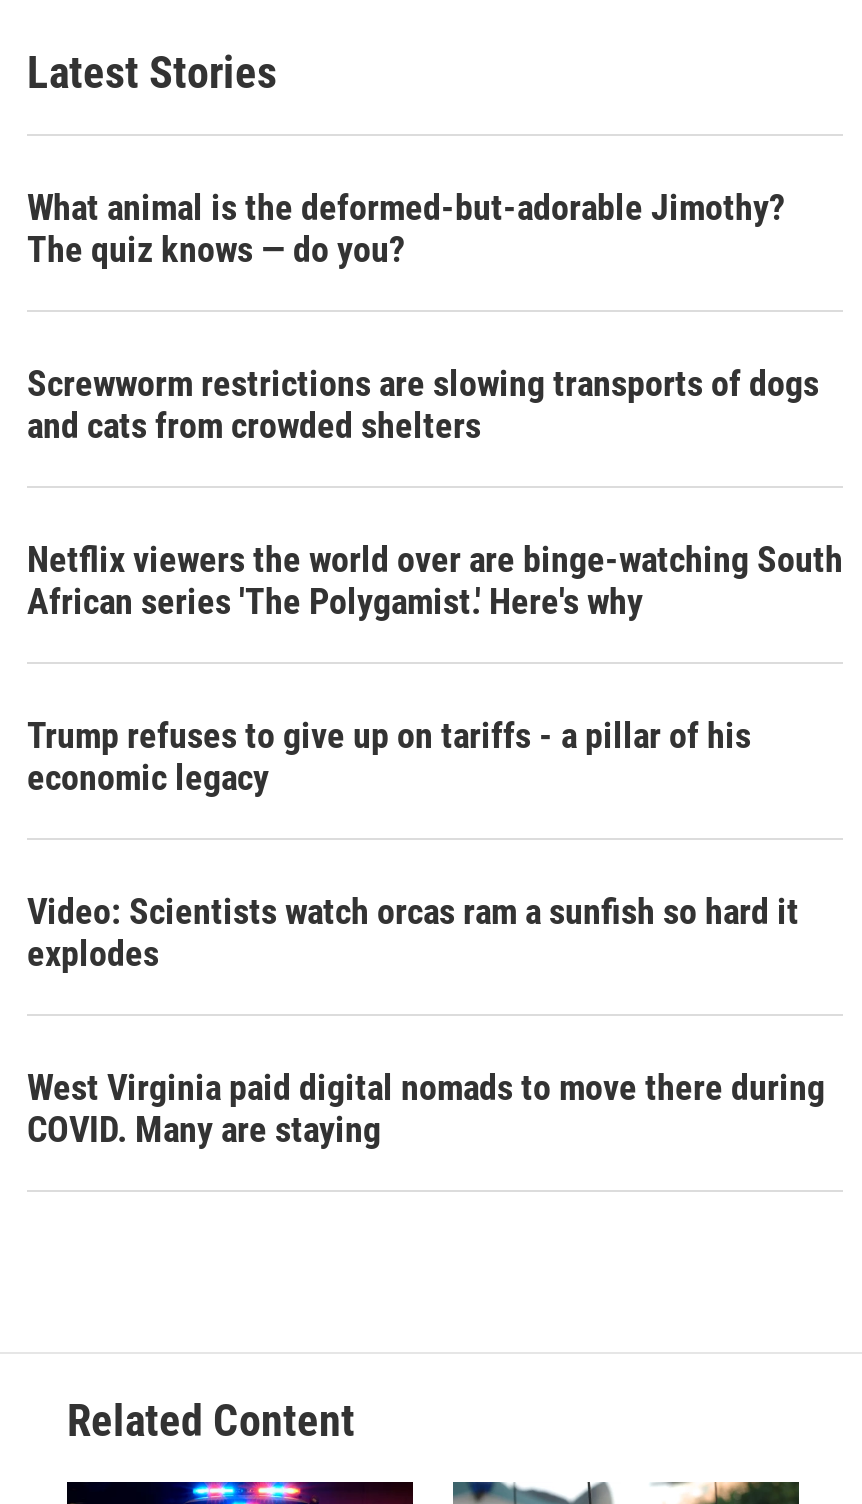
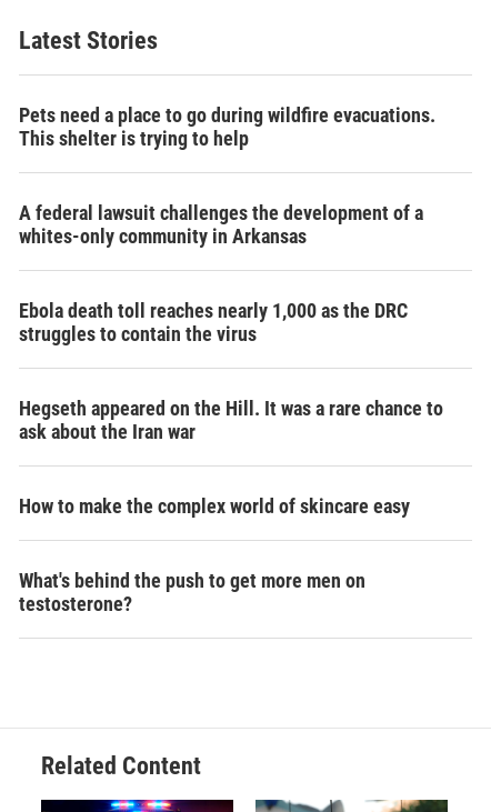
[27,186,785,270] What animal is the deformed-but-adorable Jimothy? | The quiz knows — do you? -> [19,103,435,150] Pets need a place to go during wildfire evacuations. | This shelter is trying to help
[27,362,819,446] Screwworm restrictions are slowing transports of dogs | and cats from crowded shelters -> [19,201,423,248] A federal lawsuit challenges the development of a | whites-only community in Arkansas
[27,538,843,622] Netflix viewers the world over are binge-watching South | African series 'The Polygamist.' Here's why -> [19,299,408,345] Ebola death toll reaches nearly 1,000 as the DRC | struggles to contain the virus
[27,714,751,798] Trump refuses to give up on tariffs - a pillar of his | economic legacy -> [19,397,443,443] Hegseth appeared on the Hill. It was a rare chance to | ask about the Iran war
[27,890,799,974] Video: Scientists watch orcas ram a sunfish so hard it | explodes -> [19,494,410,518] How to make the complex world of skincare easy
[27,1066,825,1150] West Virginia paid digital nomads to move there during | COVID. Many are staying -> [19,569,365,615] What's behind the push to get more men on | testosterone?

